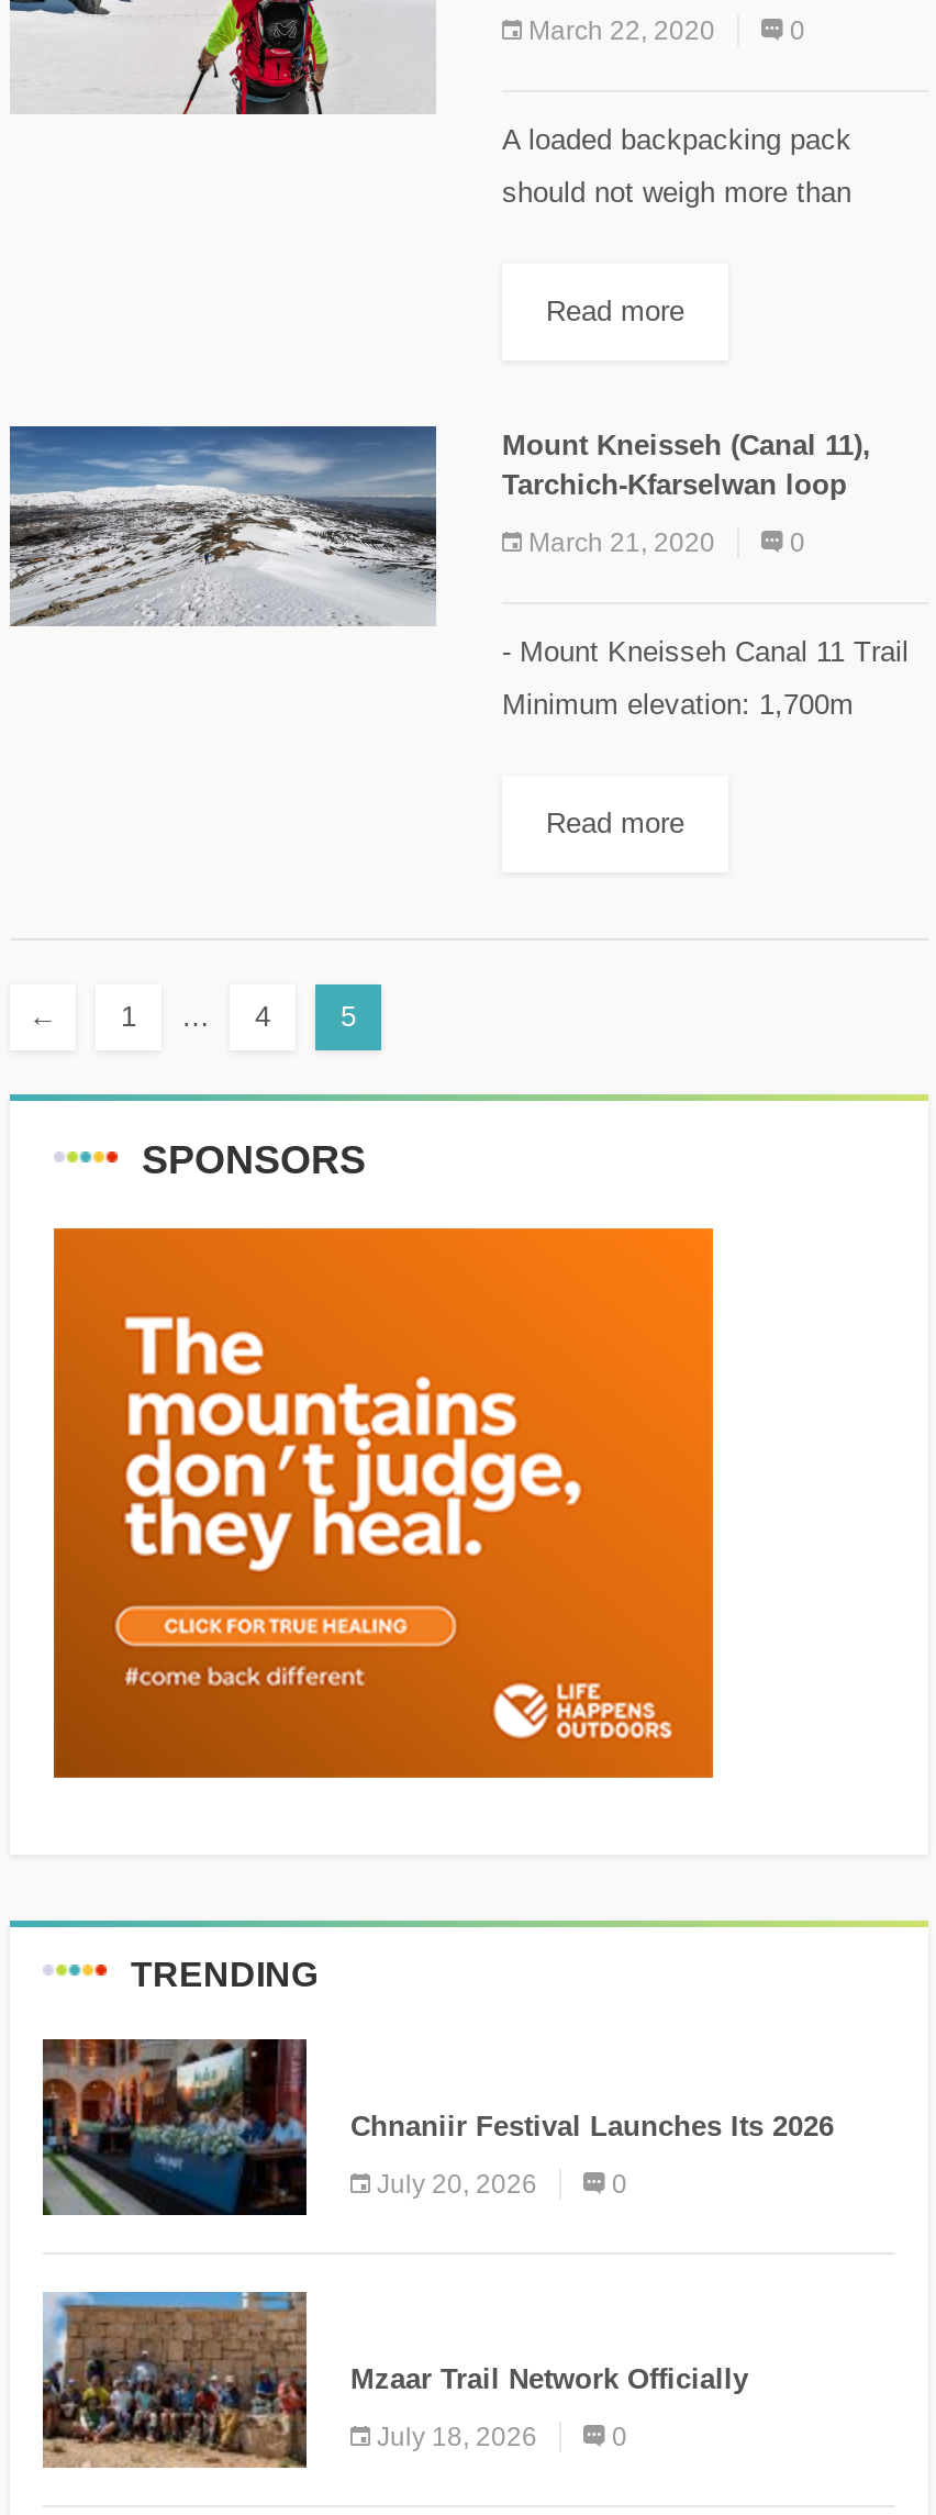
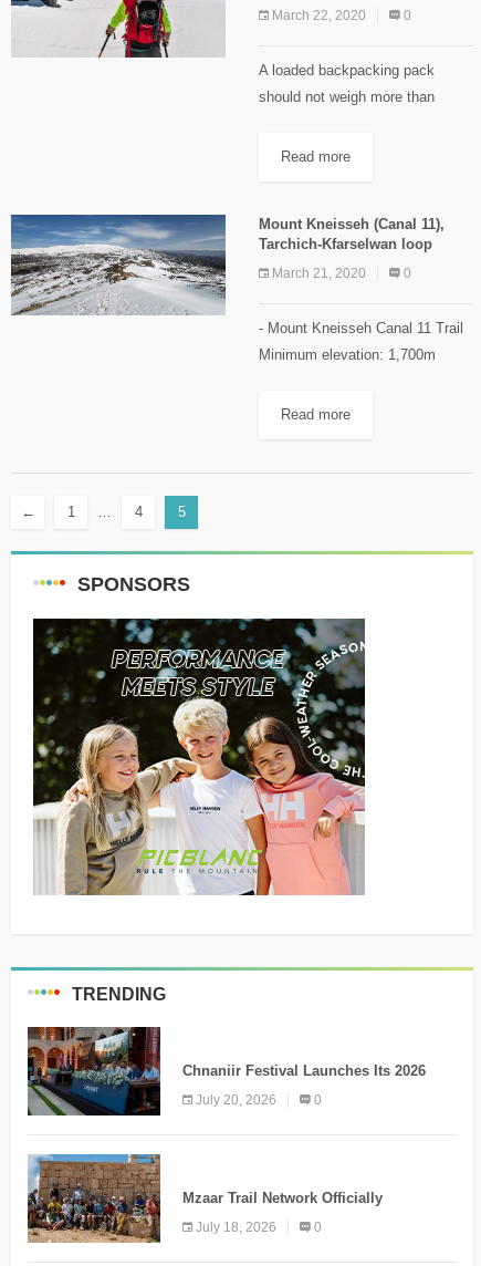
[52,1226,715,1780] [image] -> [32,618,366,896] [image]

